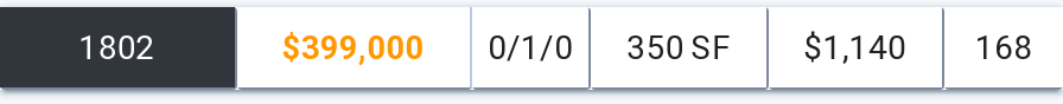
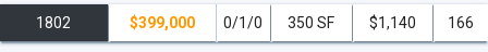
[975,28,1032,66] 168 -> [448,14,474,31] 166

